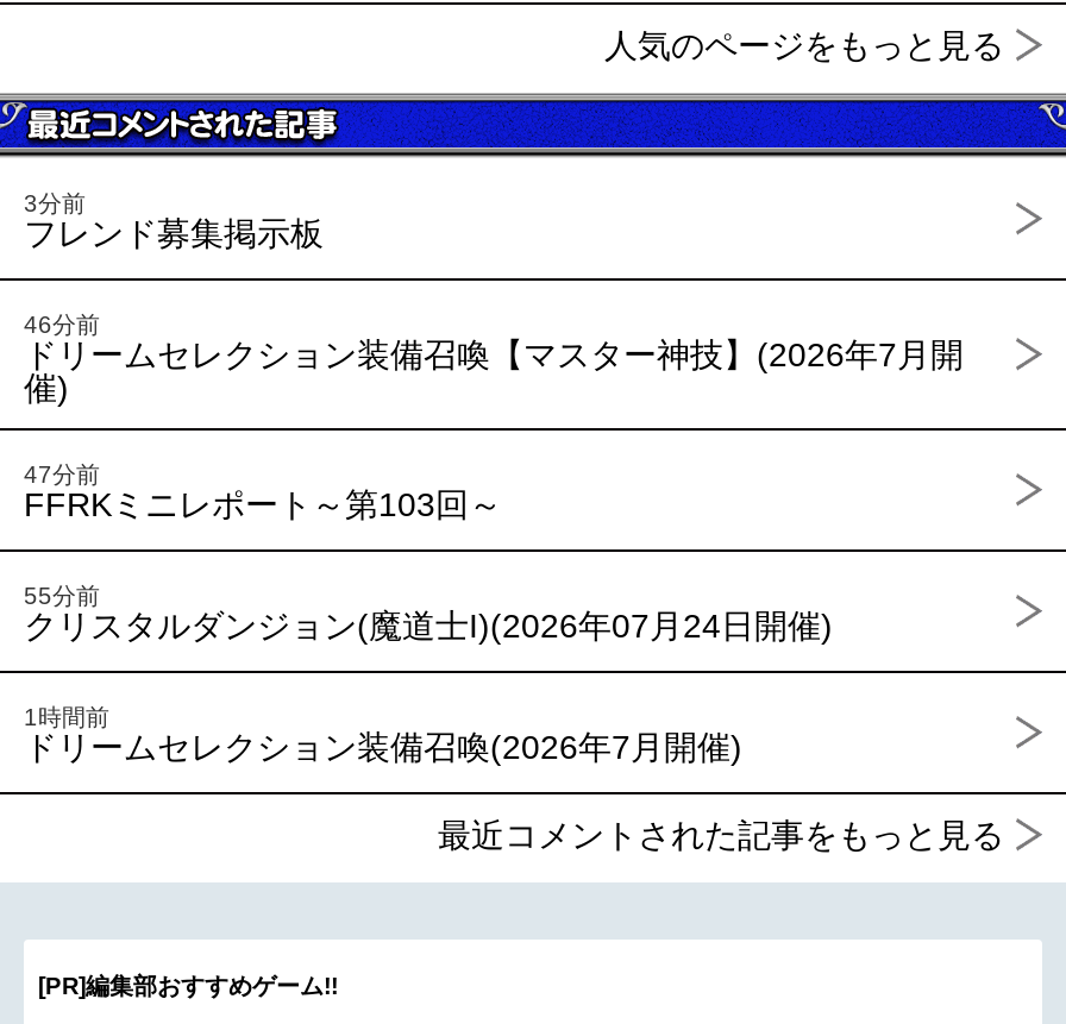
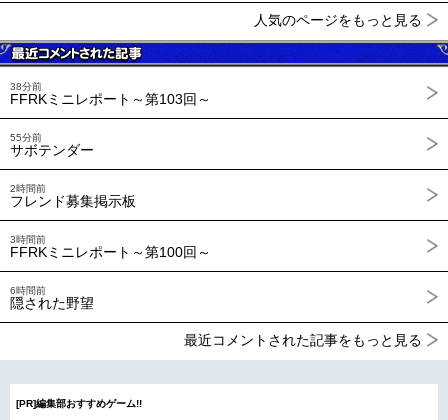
[24,190,964,488] 3分前 | 46分前 | ドリームセレクション装備召喚【マスター神技】(2026年7月開 | 催) | 47分前 -> [10,81,42,92] 38分前
moved [24,214,324,252] -> [10,193,136,209]: フレンド募集掲示板
moved [24,485,502,609] -> [10,91,211,143]: FFRKミニレポート～第103回～ | 55分前
[24,607,833,766] クリスタルダンジョン(魔道士I)(2026年07月24日開催) | 1時間前 | ドリームセレクション装備召喚(2026年7月開催) -> [10,142,211,311] サボテンダー | 2時間前 | 3時間前 | FFRKミニレポート～第100回～ | 6時間前 | 隠された野望

